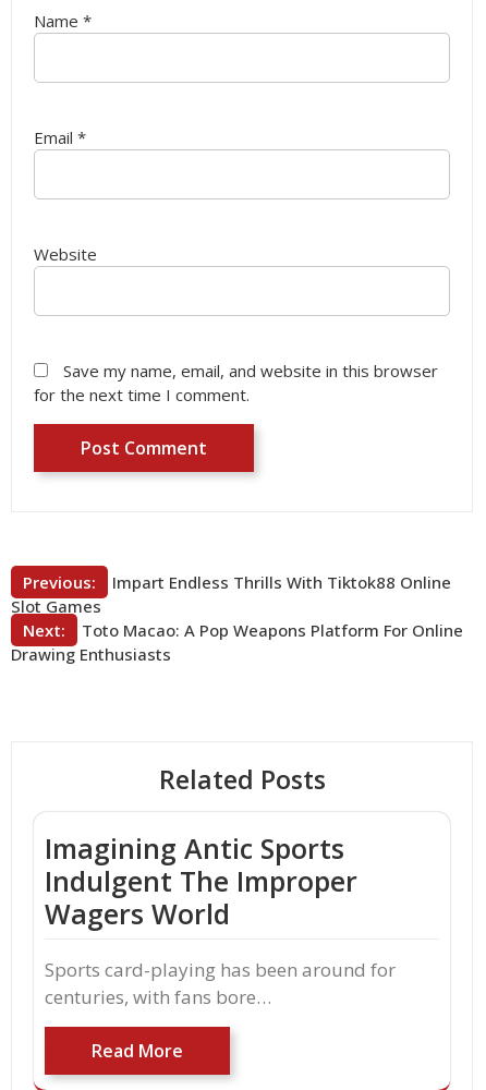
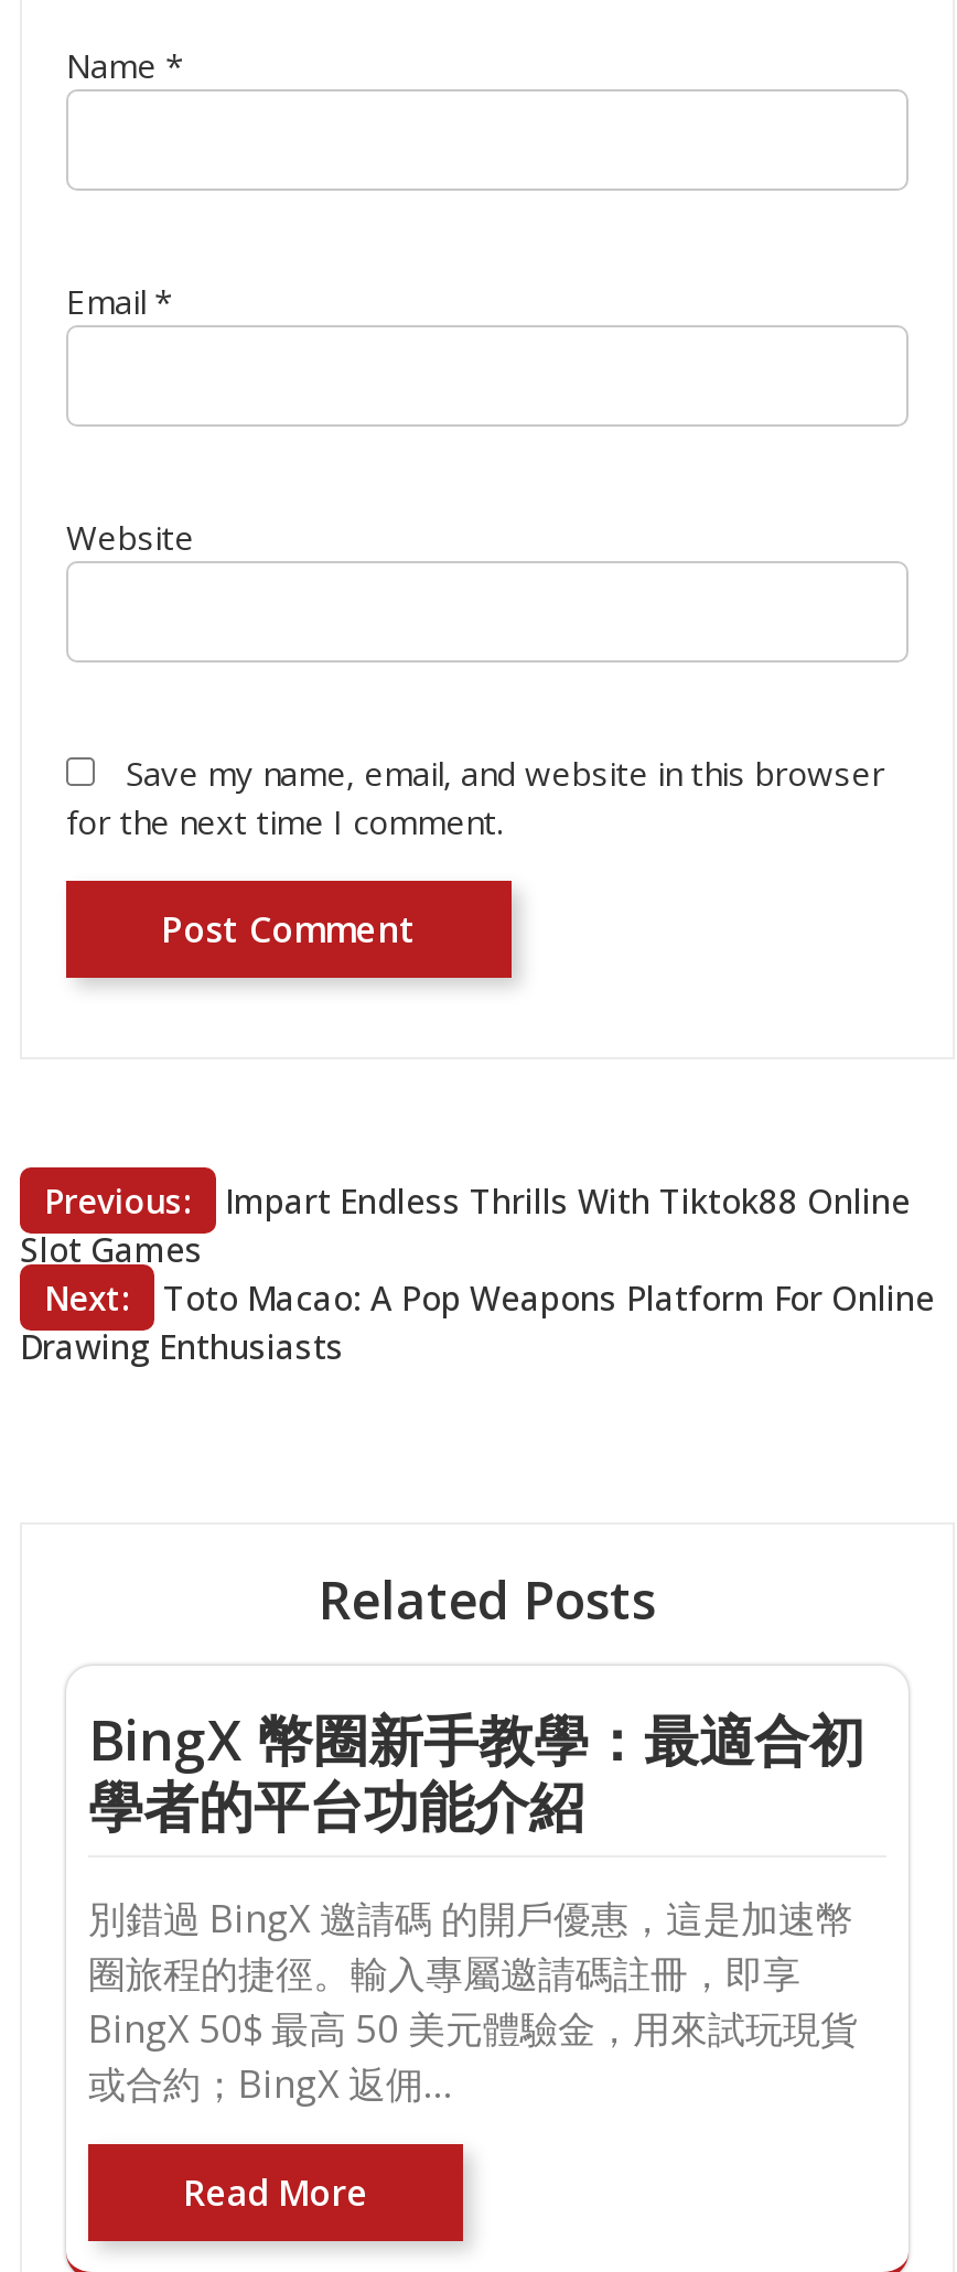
[45,829,357,932] Imagining Antic Sports | Indulgent The Improper | Wagers World -> [88,1701,864,1842] BingX 幣圈新手教學：最適合初 | 學者的平台功能介紹
[45,957,396,1009] Sports card-playing has been around for | centuries, with fans bore… -> [88,1893,858,2109] 別錯過 BingX 邀請碼 的開戶優惠，這是加速幣 | 圈旅程的捷徑。輸入專屬邀請碼註冊，即享 | BingX 50$ 最高 50 美元體驗金，用來試玩現貨 | 或合約；BingX 返佣…

